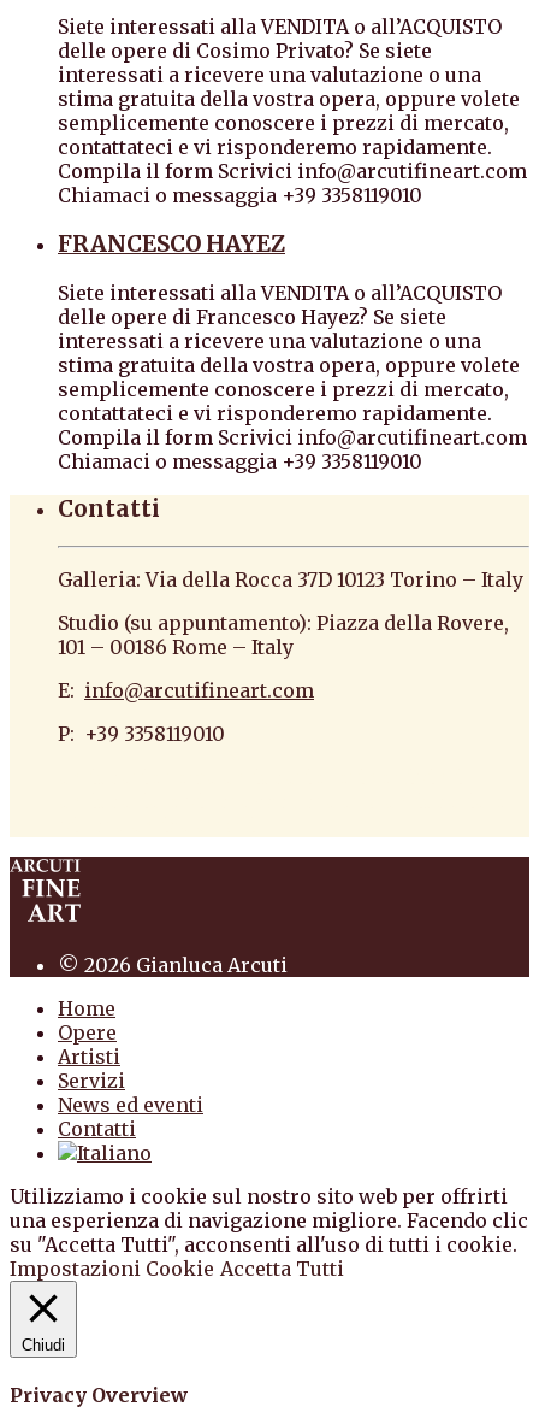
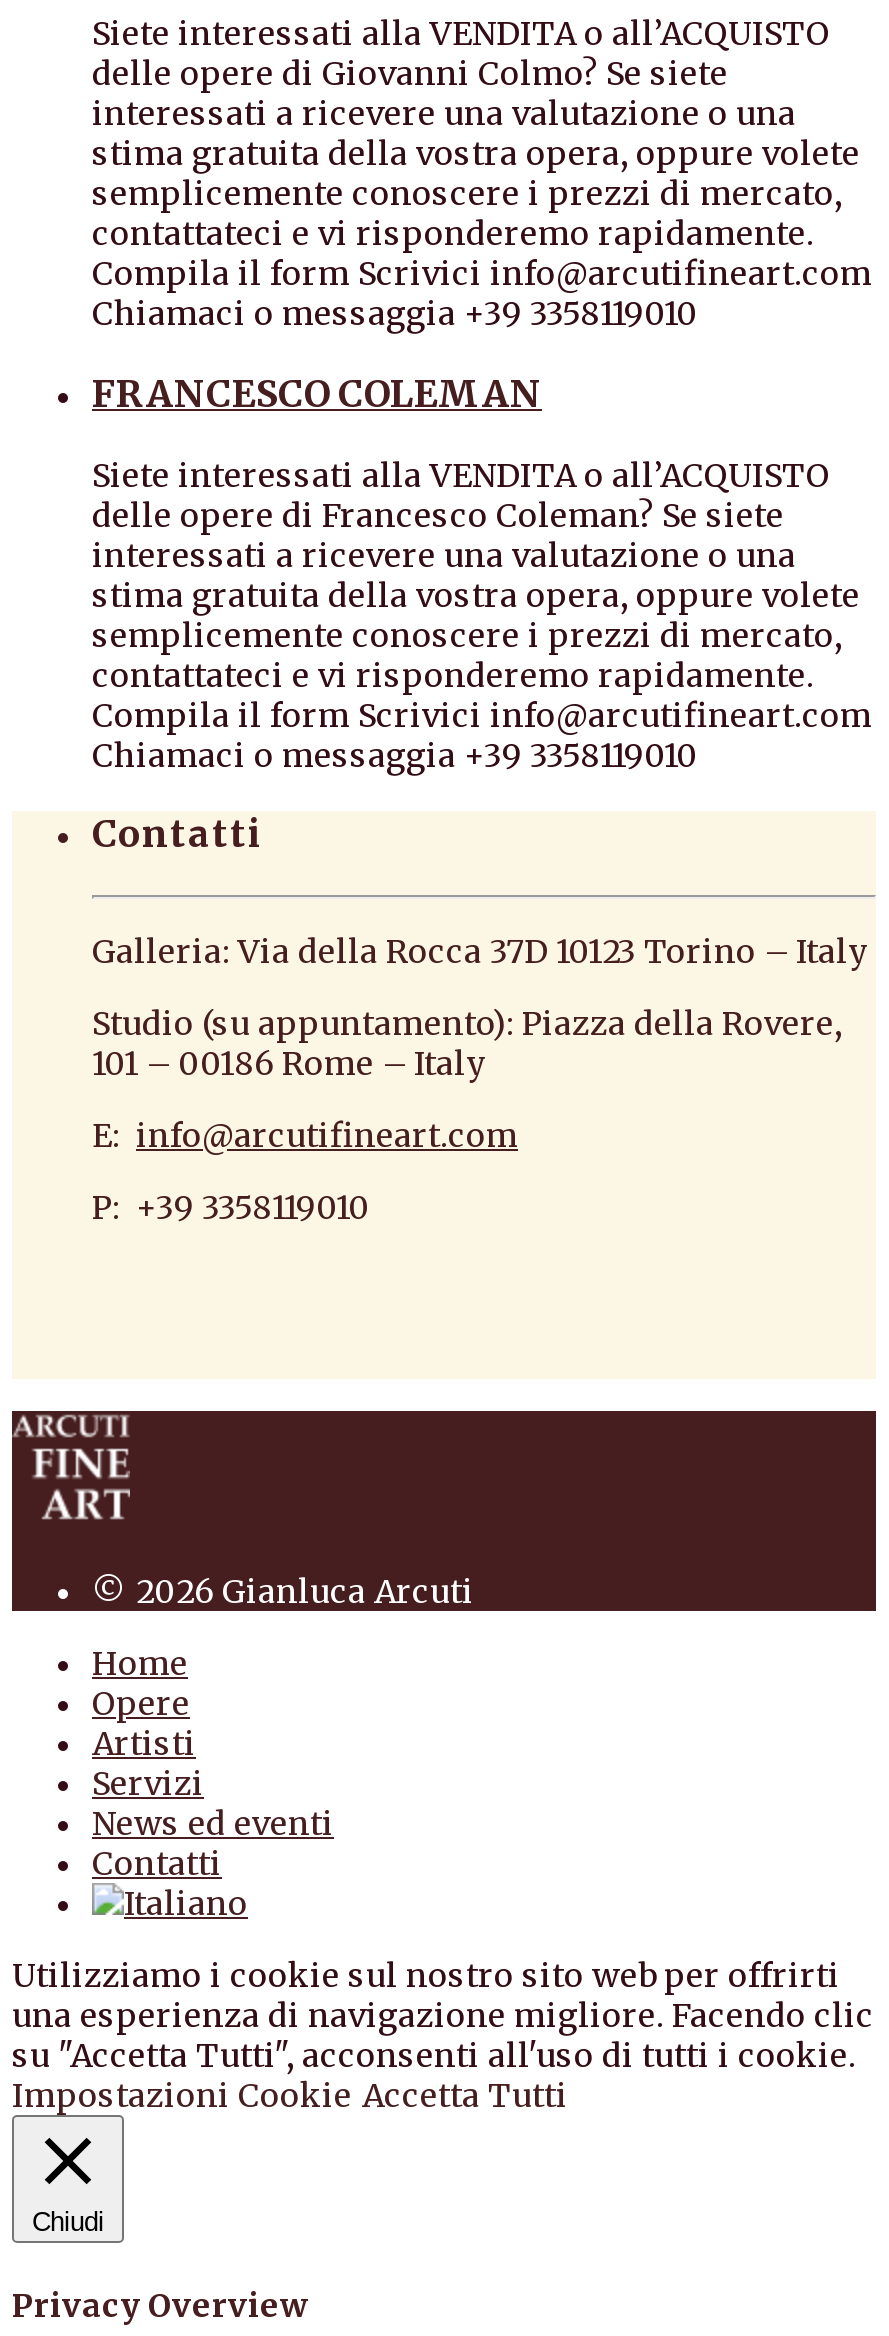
[58,39,432,63] delle opere di Cosimo Privato? Se siete -> [92,53,728,93] delle opere di Giovanni Colmo? Se siete
[58,230,285,258] FRANCESCO HAYEZ -> [92,371,542,417] FRANCESCO COLEMAN
[58,304,446,328] delle opere di Francesco Hayez? Se siete -> [92,494,784,534] delle opere di Francesco Coleman? Se siete

